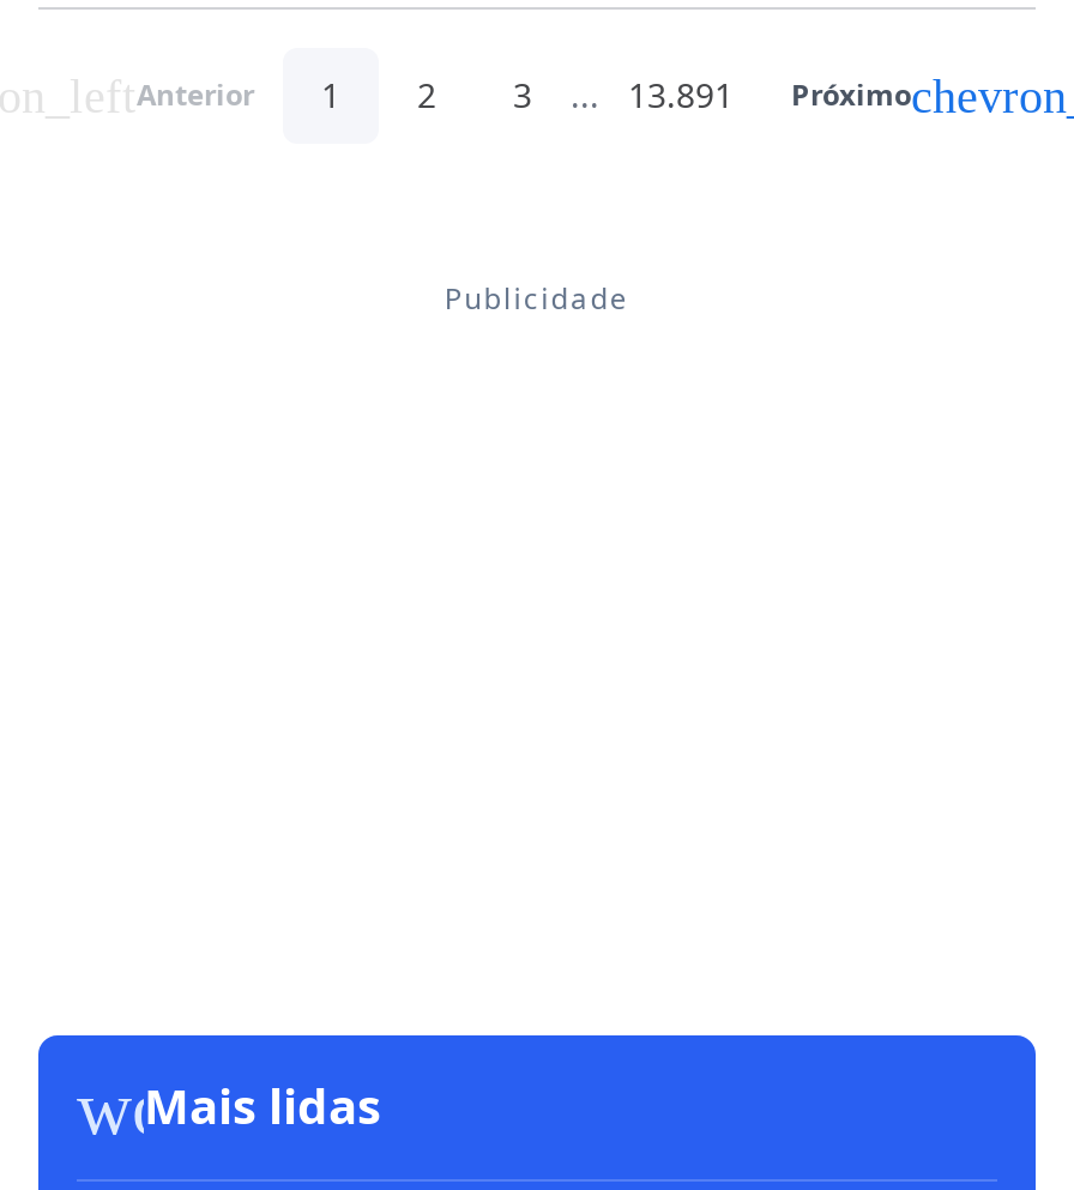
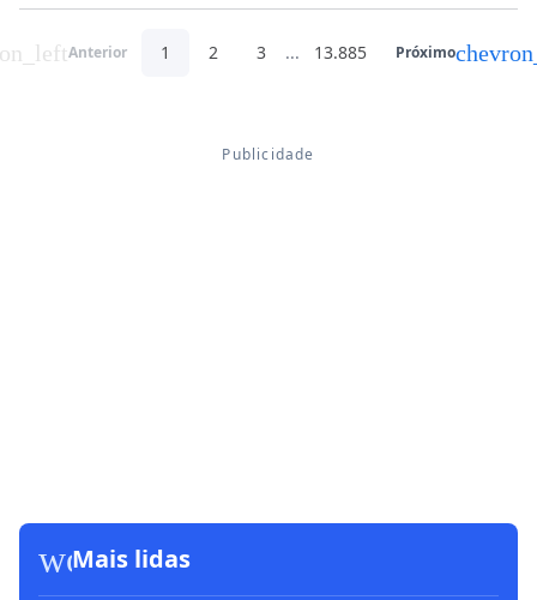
[628,72,734,117] 13.891 -> [314,41,367,64] 13.885

